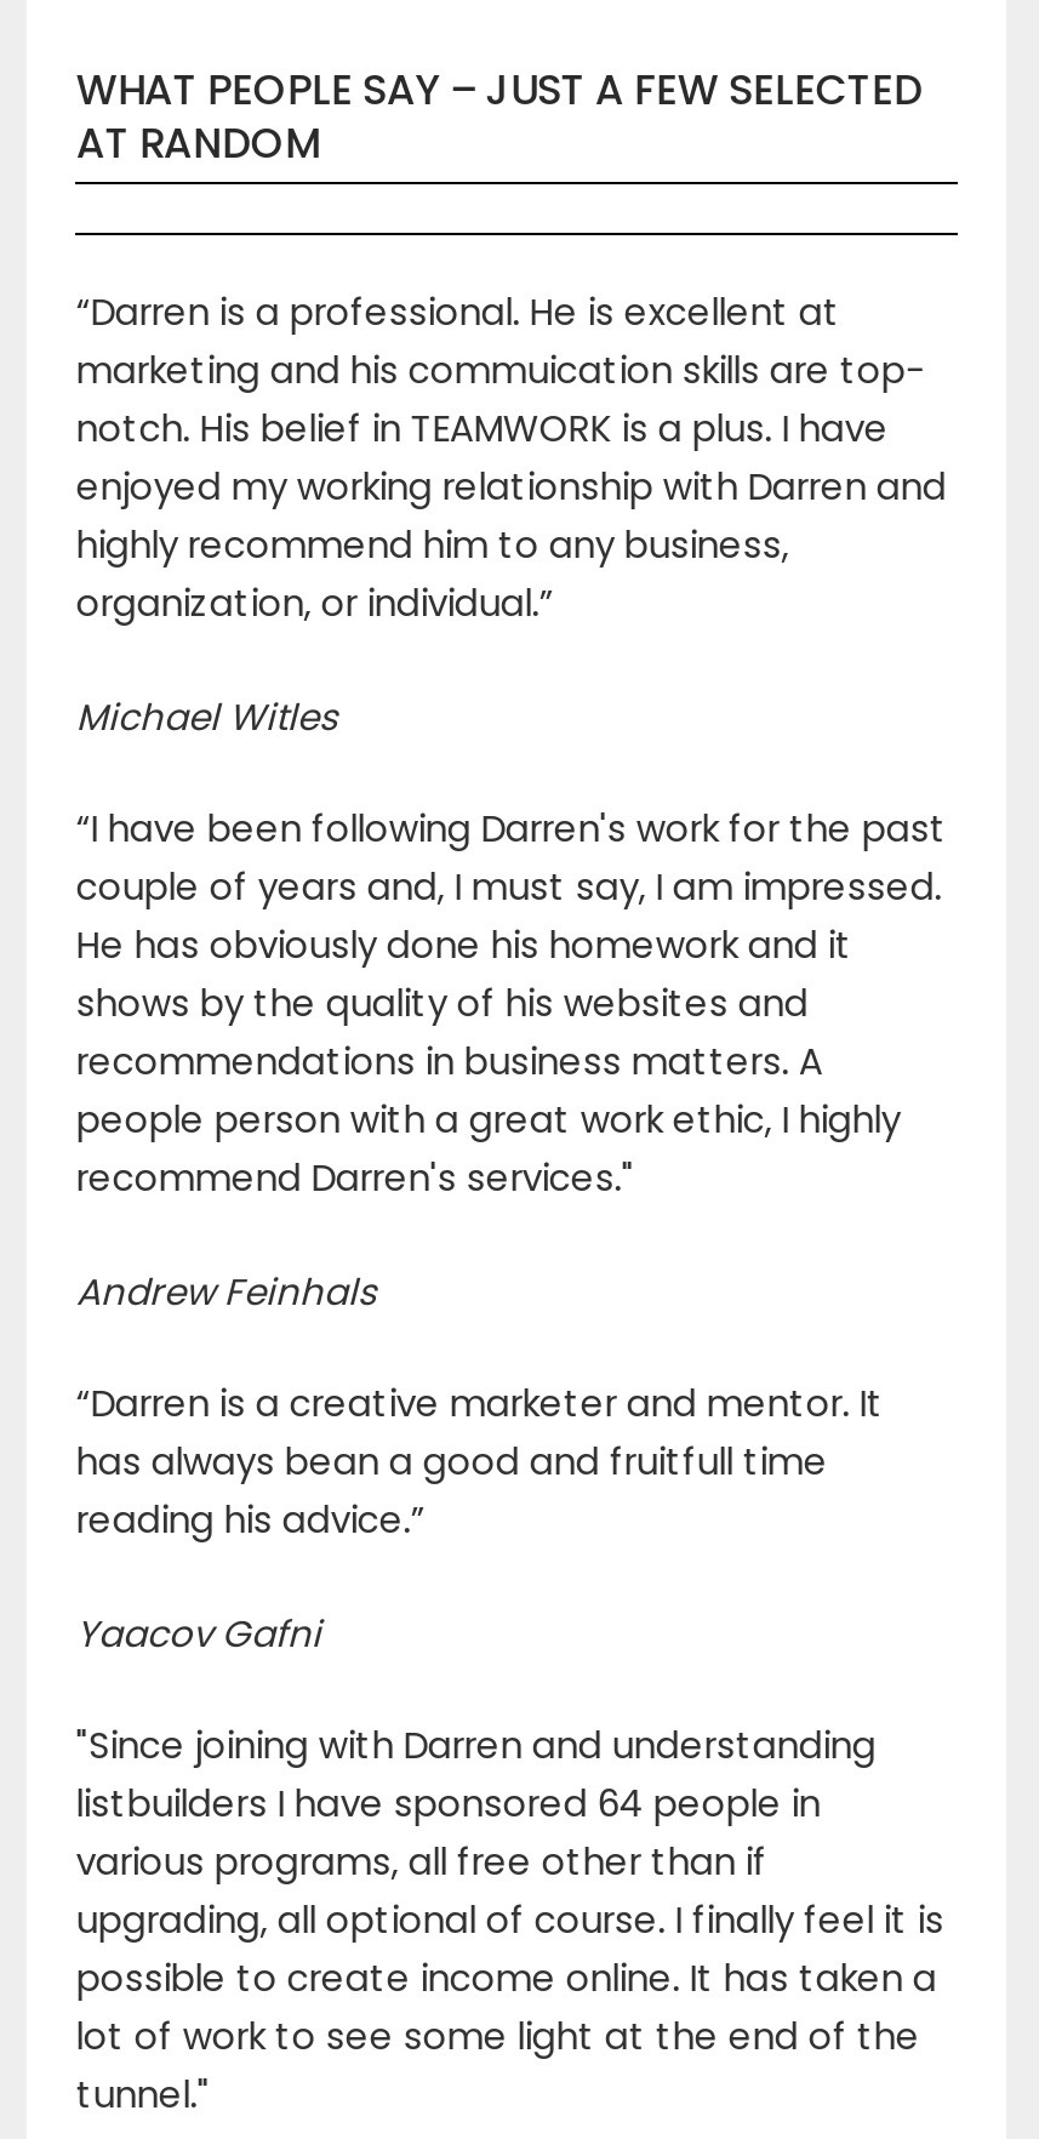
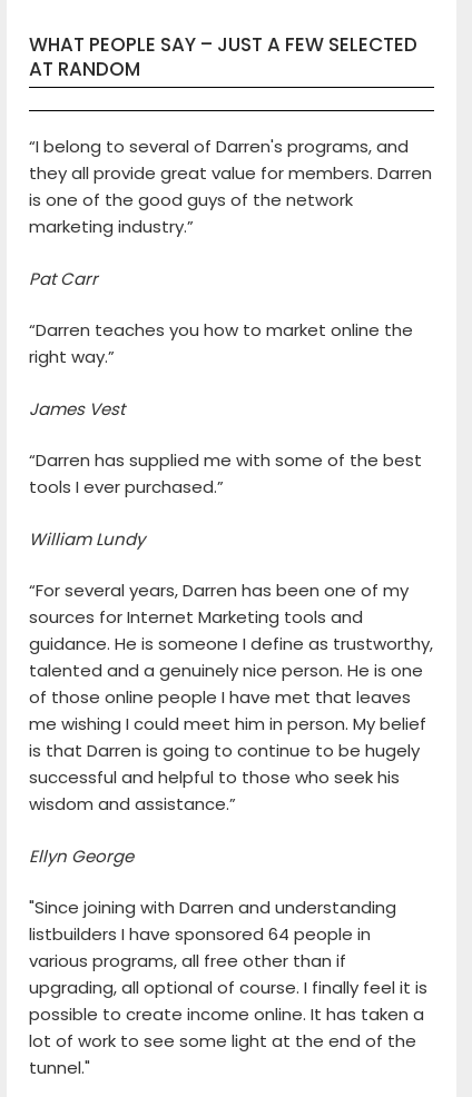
[76,286,947,1658] “Darren is a professional. He is excellent at | marketing and his commuication skills are top- | notch. His belief in TEAMWORK is a plus. I have | enjoyed my working relationship with Darren and | highly recommend him to any business, | organization, or individual.” | Michael Witles | “I have been following Darren's work for the past | couple of years and, I must say, I am impressed. | He has obviously done his homework and it | shows by the quality of his websites and | recommendations in business matters. A | people person with a great work ethic, I highly | recommend Darren's services." | Andrew Feinhals | “Darren is a creative marketer and mentor. It | has always bean a good and fruitfull time | reading his advice.” | Yaacov Gafni -> [29,135,433,867] “I belong to several of Darren's programs, and | they all provide great value for members. Darren | is one of the good guys of the network | marketing industry.” | Pat Carr | “Darren teaches you how to market online the | right way.” | James Vest | “Darren has supplied me with some of the best | tools I ever purchased.” | William Lundy | “For several years, Darren has been one of my | sources for Internet Marketing tools and | guidance. He is someone I define as trustworthy, | talented and a genuinely nice person. He is one | of those online people I have met that leaves | me wishing I could meet him in person. My belief | is that Darren is going to continue to be hugely | successful and helpful to those who seek his | wisdom and assistance.” | Ellyn George

